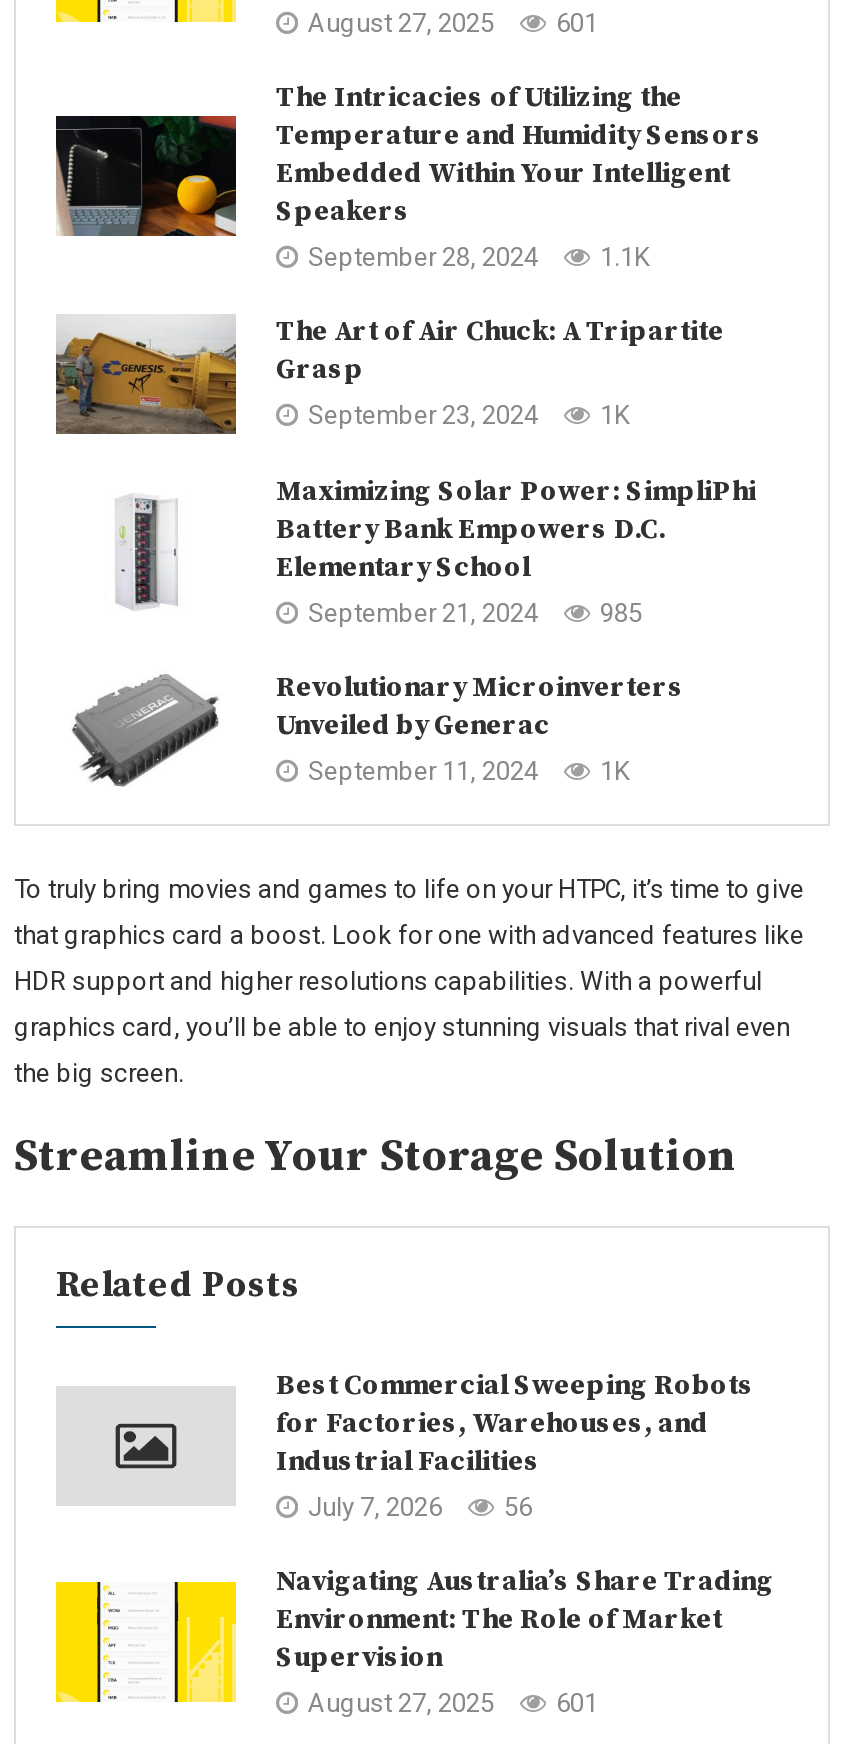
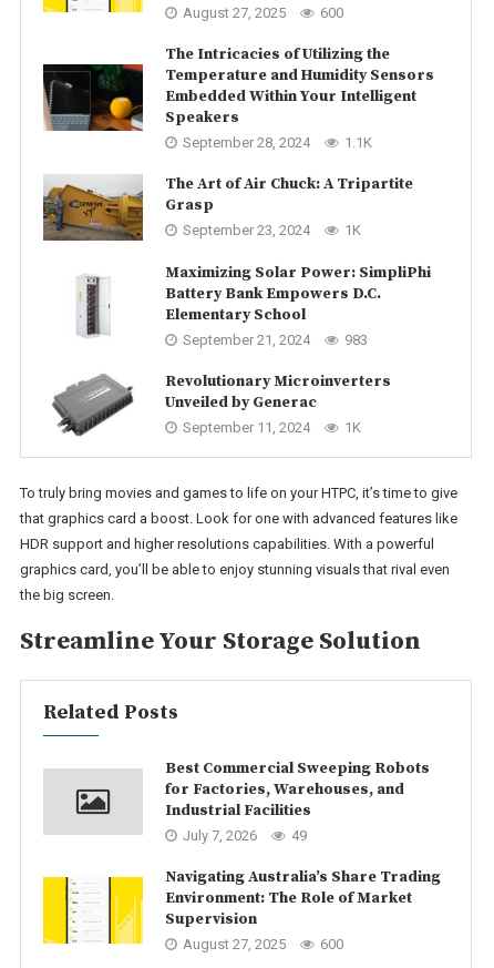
[556,8,598,38] 601 -> [320,4,343,21] 600
[600,598,642,628] 985 -> [344,331,368,348] 983
[504,1492,532,1522] 56 -> [291,827,307,844] 49
[556,1688,598,1718] 601 -> [320,936,343,952] 600

